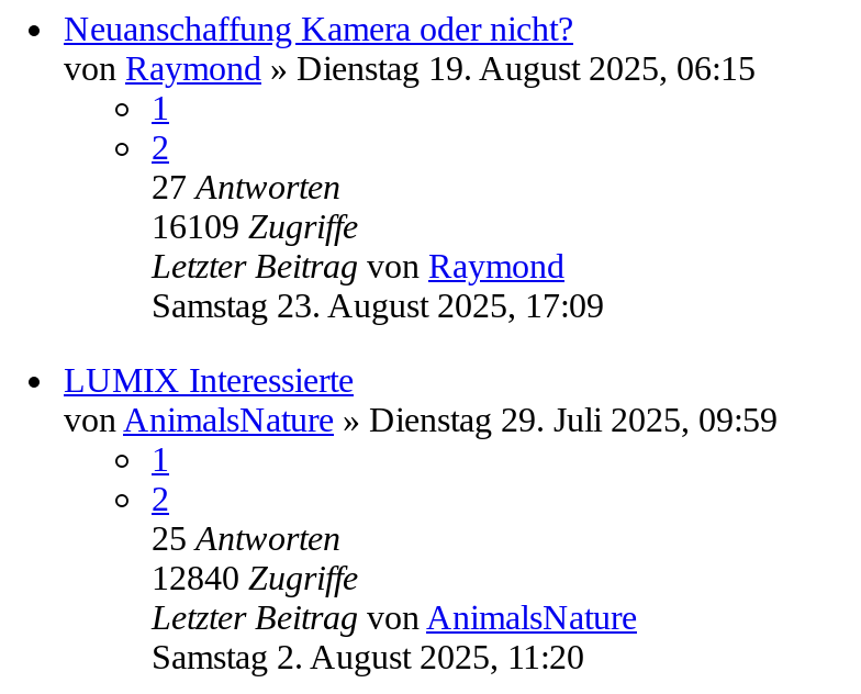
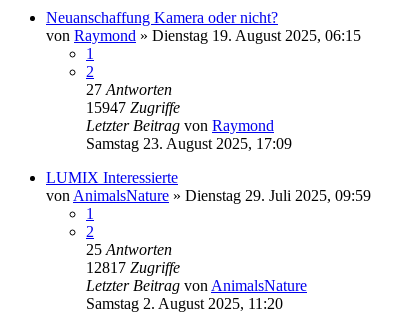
[152,207,358,245] 16109 Zugriffe -> [86,99,180,116] 15947 Zugriffe
[152,559,358,596] 12840 Zugriffe -> [86,259,180,276] 12817 Zugriffe

